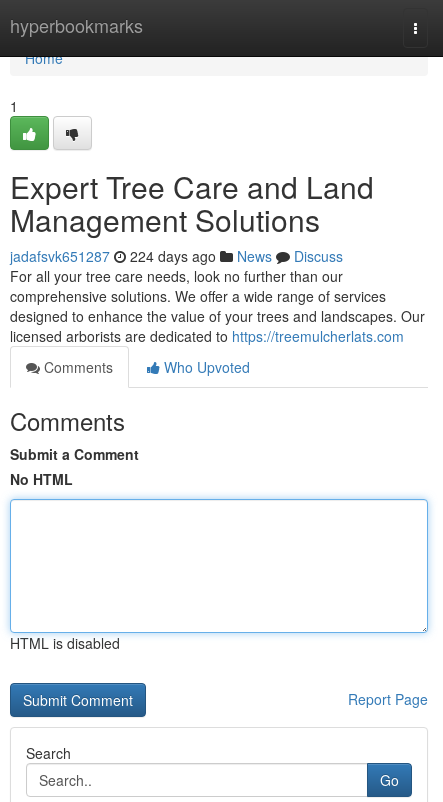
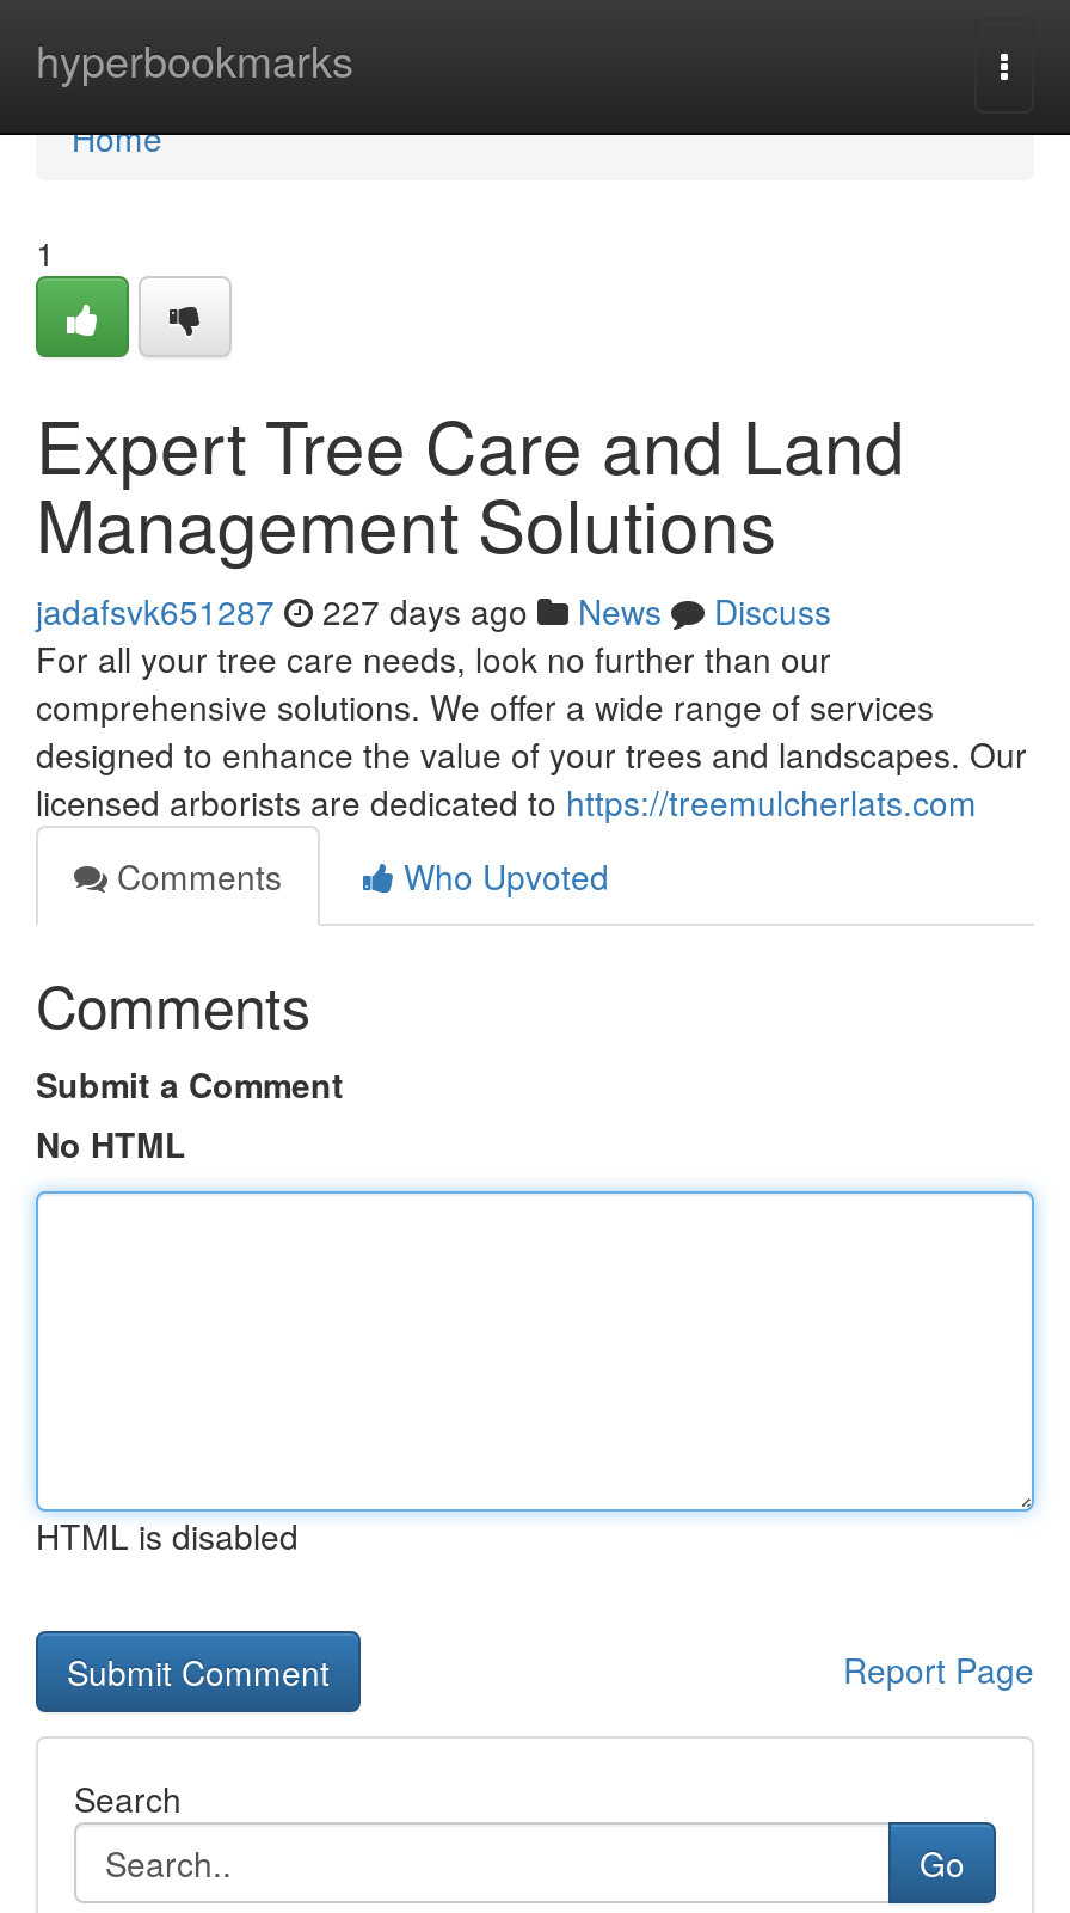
[10,246,343,266] jadafsvk651287 224 days ago News Discuss -> [36,587,831,634] jadafsvk651287 227 days ago News Discuss

